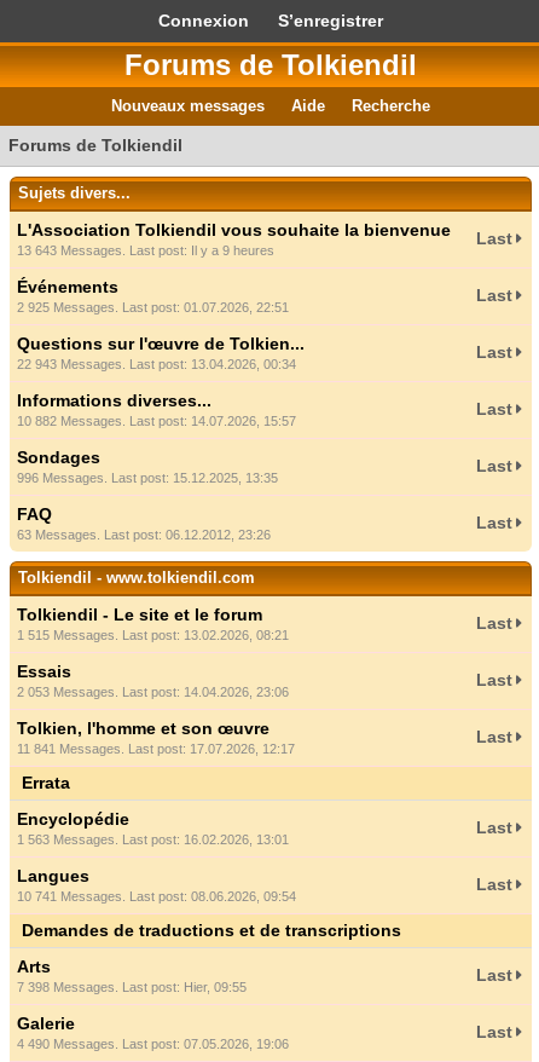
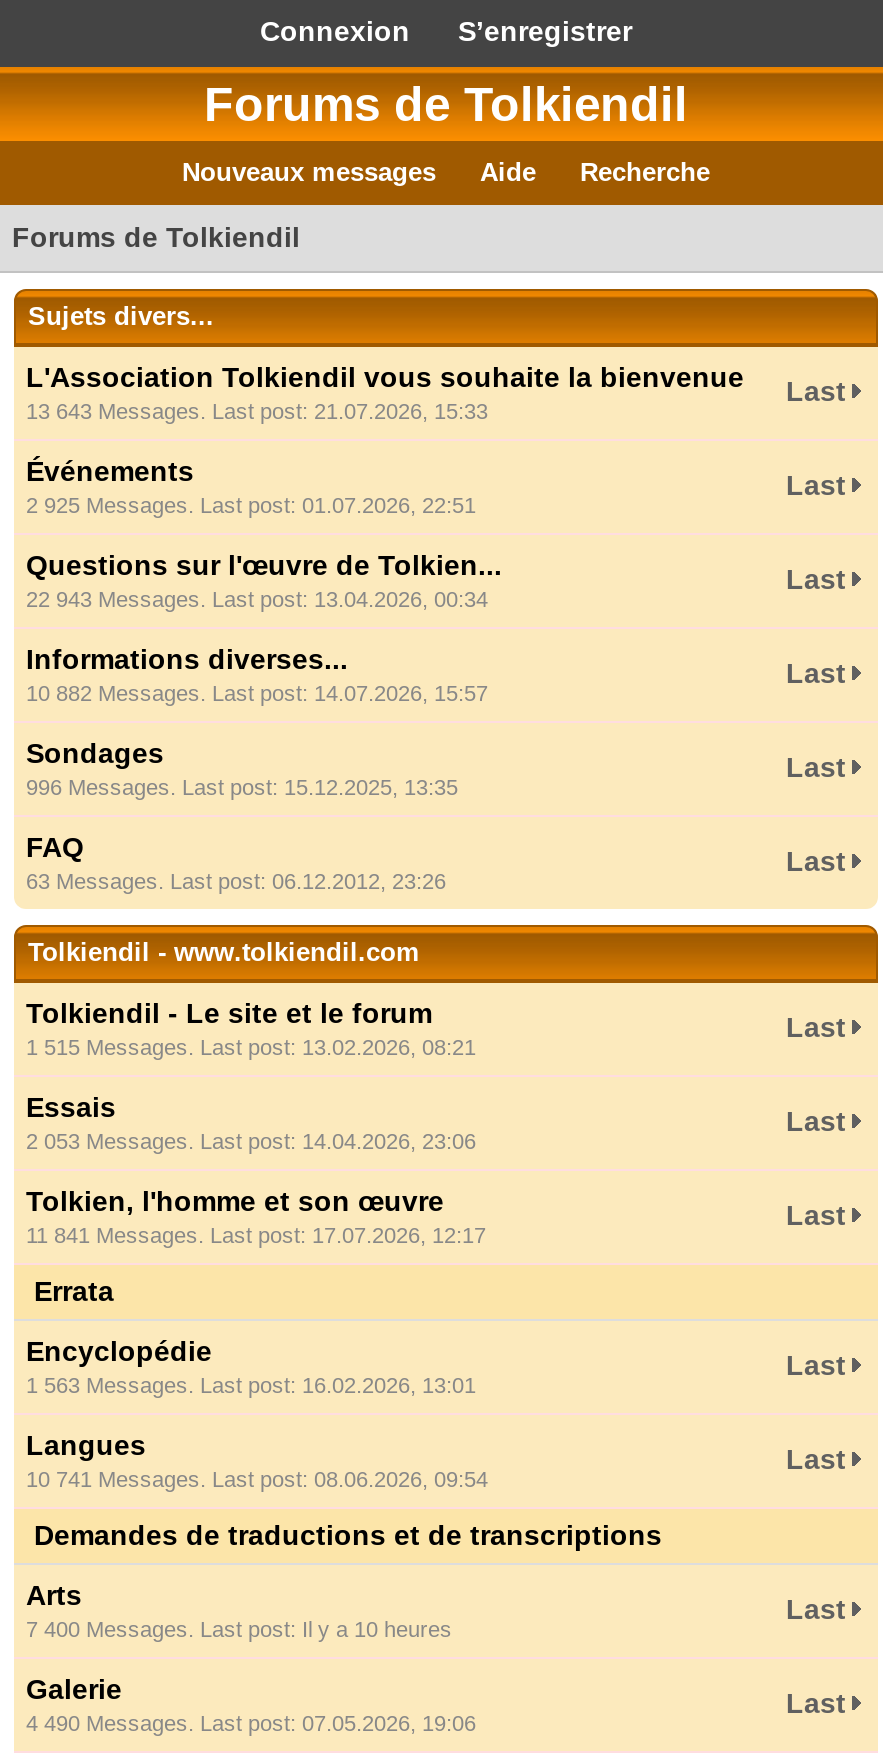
[17,243,274,258] 13 643 Messages. Last post: Il y a 9 heures -> [26,399,488,423] 13 643 Messages. Last post: 21.07.2026, 15:33
[17,980,247,994] 7 398 Messages. Last post: Hier, 09:55 -> [26,1617,452,1641] 7 400 Messages. Last post: Il y a 10 heures

